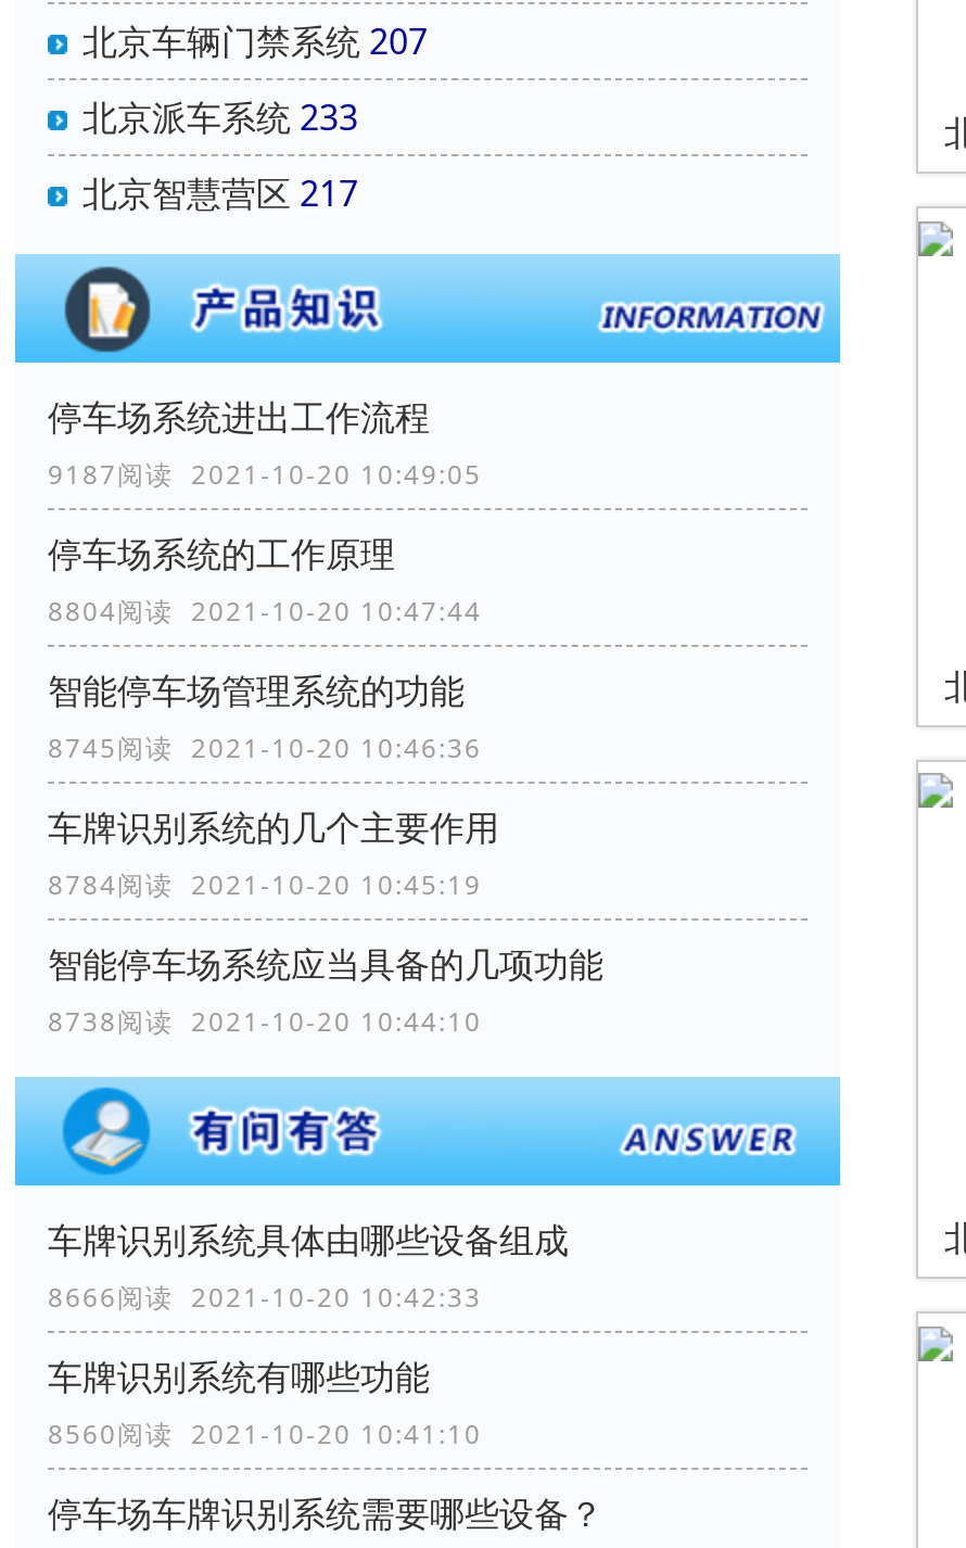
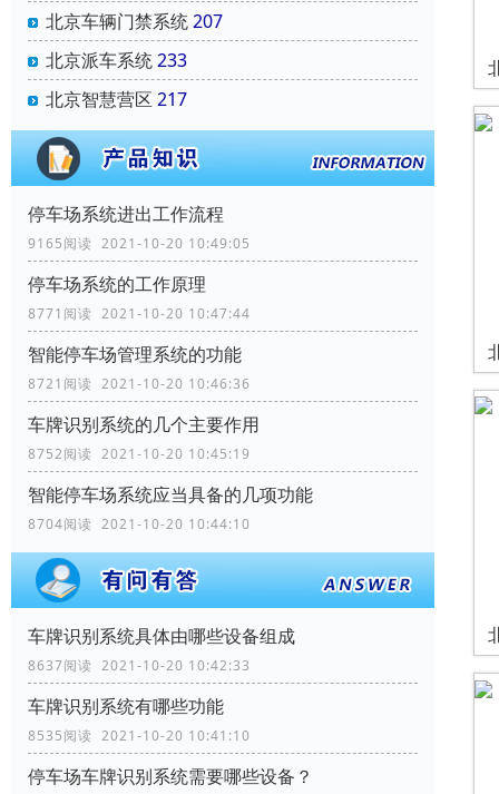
[48,456,482,493] 9187阅读 2021-10-20 10:49:05 -> [28,234,251,253] 9165阅读 2021-10-20 10:49:05
[48,593,482,630] 8804阅读 2021-10-20 10:47:44 -> [28,304,251,323] 8771阅读 2021-10-20 10:47:44
[48,730,482,767] 8745阅读 2021-10-20 10:46:36 -> [28,374,251,393] 8721阅读 2021-10-20 10:46:36
[48,867,482,904] 8784阅读 2021-10-20 10:45:19 -> [28,445,251,463] 8752阅读 2021-10-20 10:45:19
[48,1003,482,1040] 8738阅读 2021-10-20 10:44:10 -> [28,515,251,534] 8704阅读 2021-10-20 10:44:10
[48,1279,482,1316] 8666阅读 2021-10-20 10:42:33 -> [28,656,251,675] 8637阅读 2021-10-20 10:42:33
[48,1416,482,1453] 8560阅读 2021-10-20 10:41:10 -> [28,726,251,745] 8535阅读 2021-10-20 10:41:10

